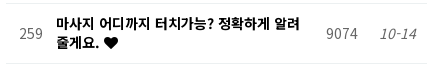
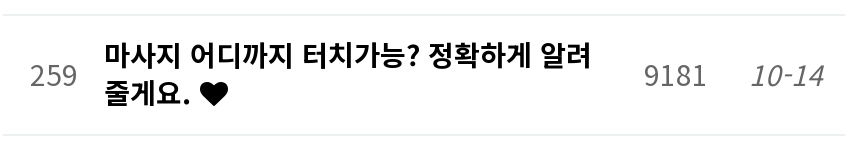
[326,23,358,43] 9074 -> [644,55,708,95] 9181

